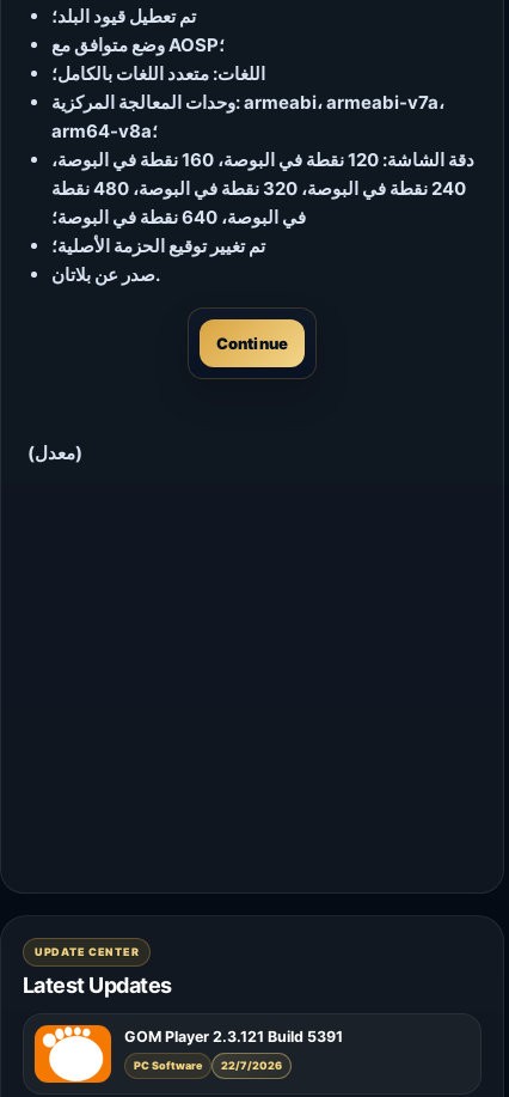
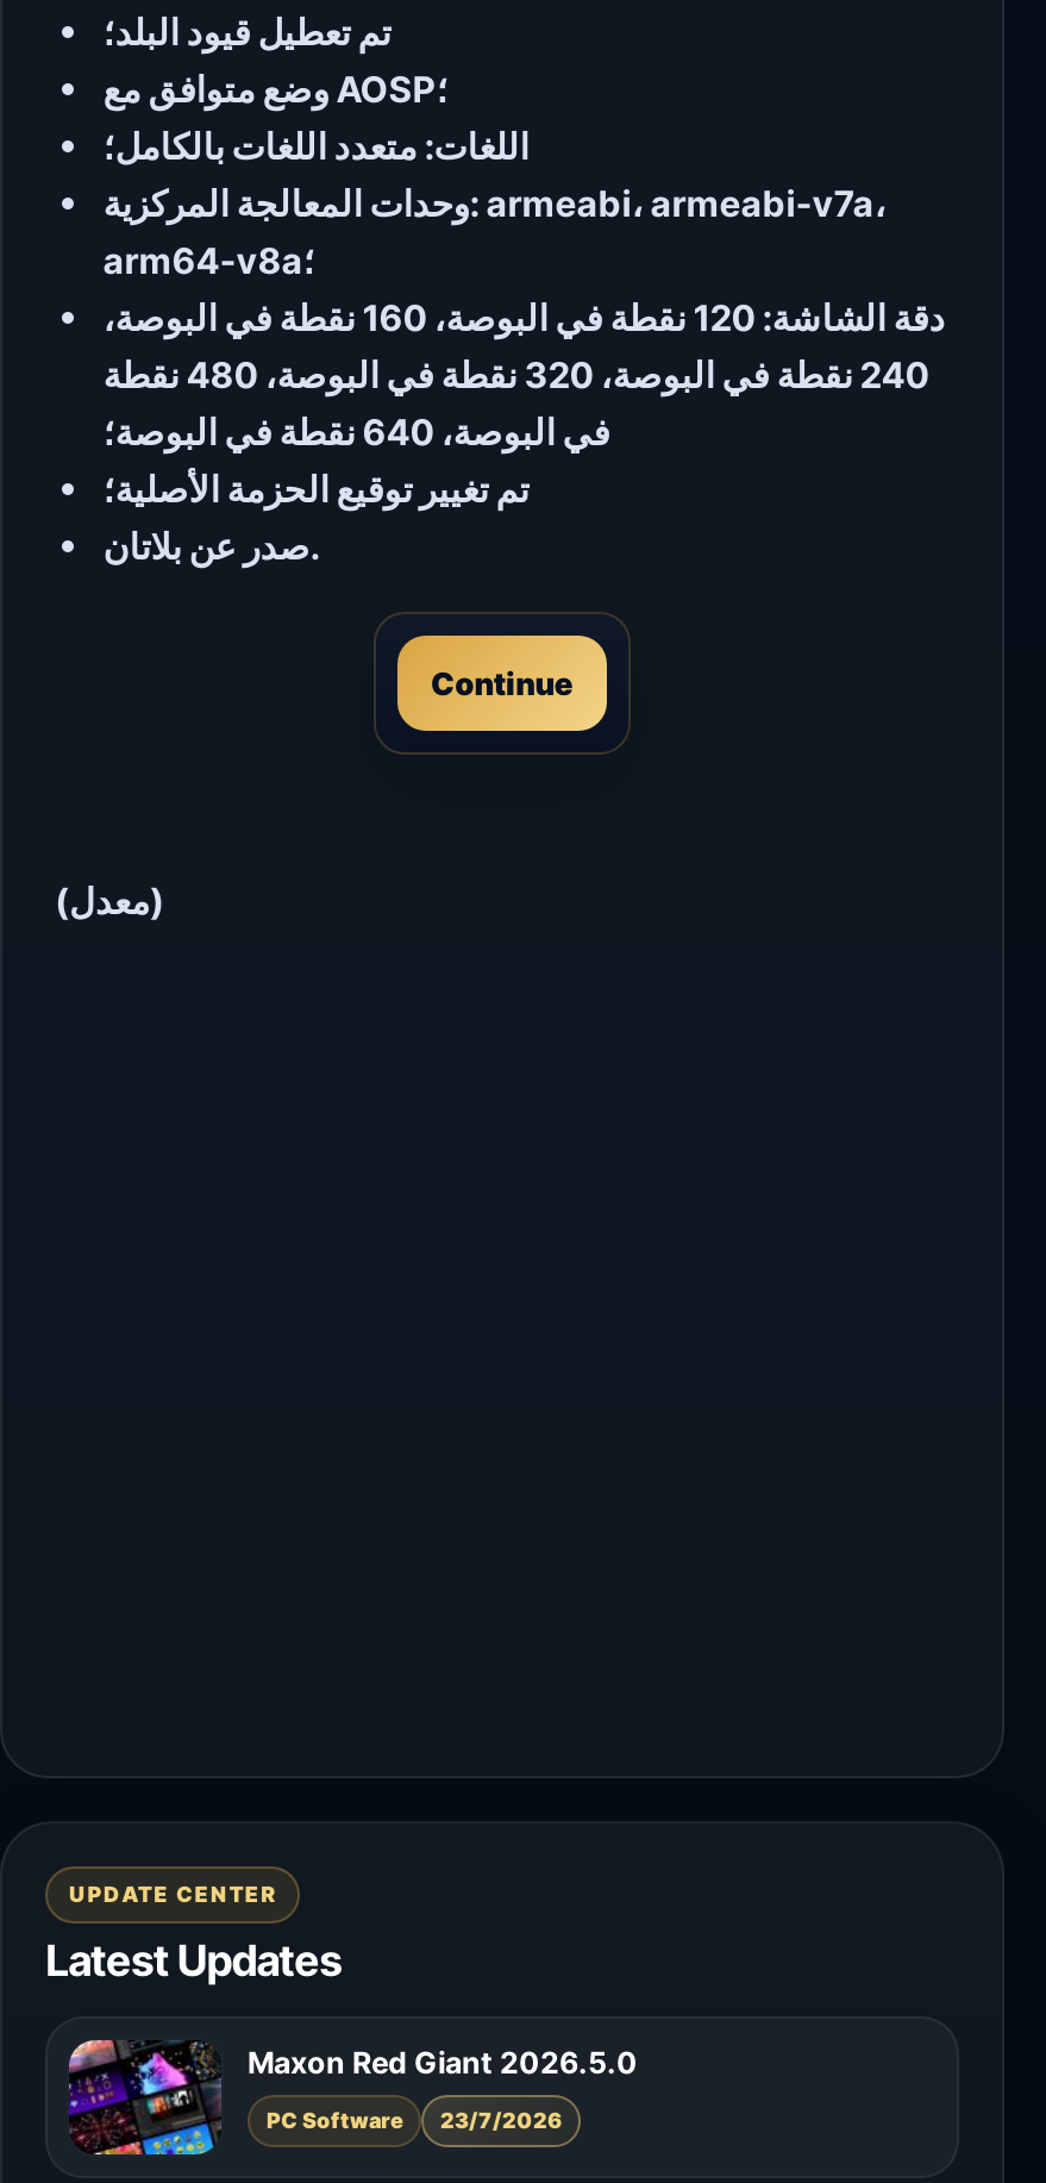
[33,1024,343,1084] [image] | GOM Player 2.3.121 Build 5391 -> [67,2038,638,2157] [image] | Maxon Red Giant 2026.5.0
[134,1059,282,1072] PC Software 22/7/2026 -> [267,2107,562,2133] PC Software 23/7/2026

